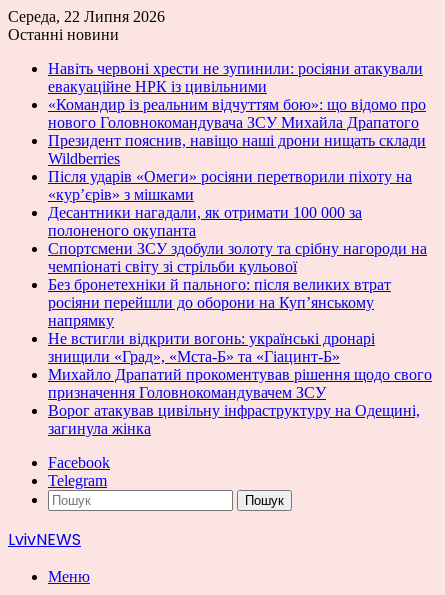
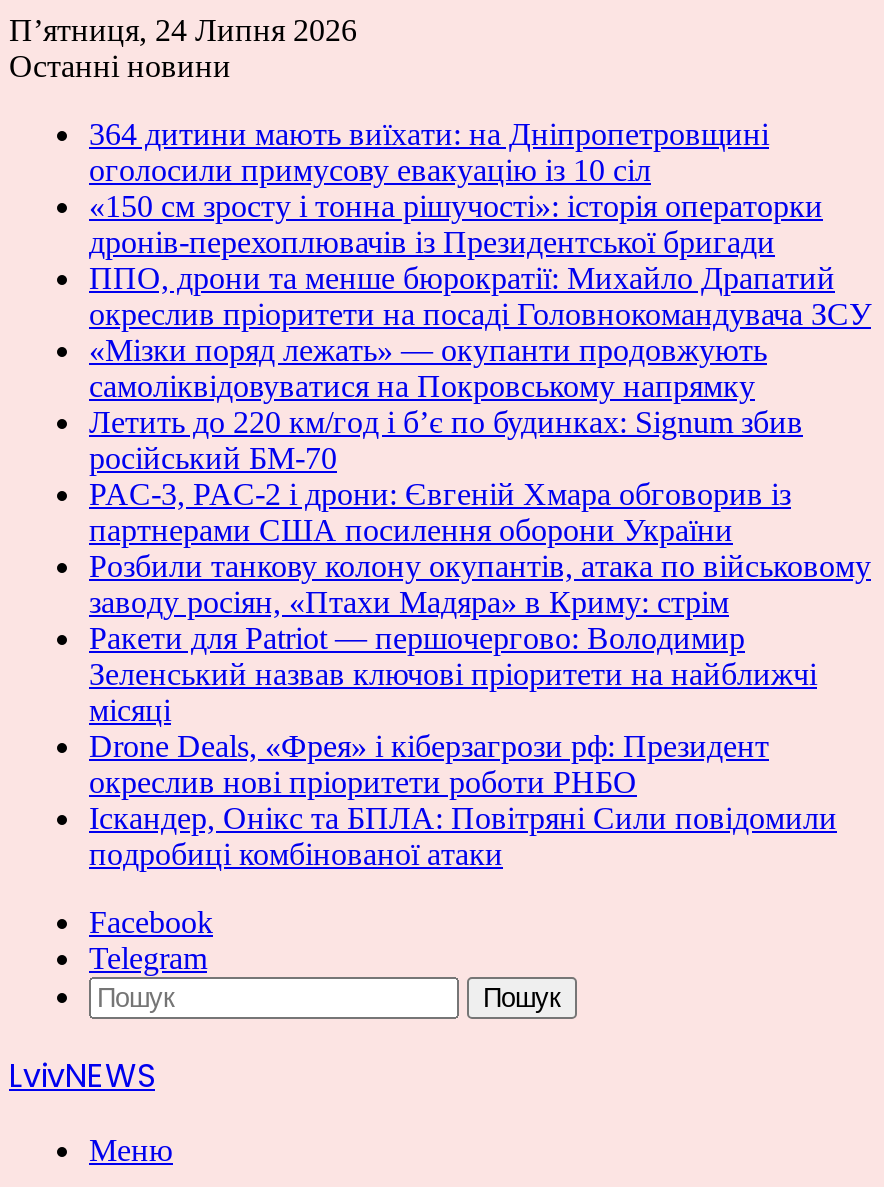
[8,8,165,25] Середа, 22 Липня 2026 -> [9,13,357,47] П’ятниця, 24 Липня 2026
[48,60,432,437] Навіть червоні хрести не зупинили: росіяни атакували | евакуаційне НРК із цивільними | «Командир із реальним відчуттям бою»: що відомо про | нового Головнокомандувача ЗСУ Михайла Драпатого | Президент пояснив, навіщо наші дрони нищать склади | Wildberries | Після ударів «Омеги» росіяни перетворили піхоту на | «кур’єрів» з мішками | Десантники нагадали, як отримати 100 000 за | полоненого окупанта | Спортсмени ЗСУ здобули золоту та срібну нагороди на | чемпіонаті світу зі стрільби кульової | Без бронетехніки й пального: після великих втрат | росіяни перейшли до оборони на Куп’янському | напрямку | Не встигли відкрити вогонь: українські дронарі | знищили «Град», «Мста-Б» та «Гіацинт-Б» | Михайло Драпатий прокоментував рішення щодо свого | призначення Головнокомандувачем ЗСУ | Ворог атакував цивільну інфраструктуру на Одещині, | загинула жінка -> [89,117,871,871] 364 дитини мають виїхати: на Дніпропетровщині | оголосили примусову евакуацію із 10 сіл | «150 см зросту і тонна рішучості»: історія операторки | дронів-перехоплювачів із Президентської бригади | ППО, дрони та менше бюрократії: Михайло Драпатий | окреслив пріоритети на посаді Головнокомандувача ЗСУ | «Мізки поряд лежать» — окупанти продовжують | самоліквідовуватися на Покровському напрямку | Летить до 220 км/год і б’є по будинках: Signum збив | російський БМ-70 | PAC-3, PAC-2 і дрони: Євгеній Хмара обговорив із | партнерами США посилення оборони України | Розбили танкову колону окупантів, атака по військовому | заводу росіян, «Птахи Мадяра» в Криму: стрім | Ракети для Patriot — першочергово: Володимир | Зеленський назвав ключові пріоритети на найближчі | місяці | Drone Deals, «Фрея» і кіберзагрози рф: Президент | окреслив нові пріоритети роботи РНБО | Іскандер, Онікс та БПЛА: Повітряні Сили повідомили | подробиці комбінованої атаки

